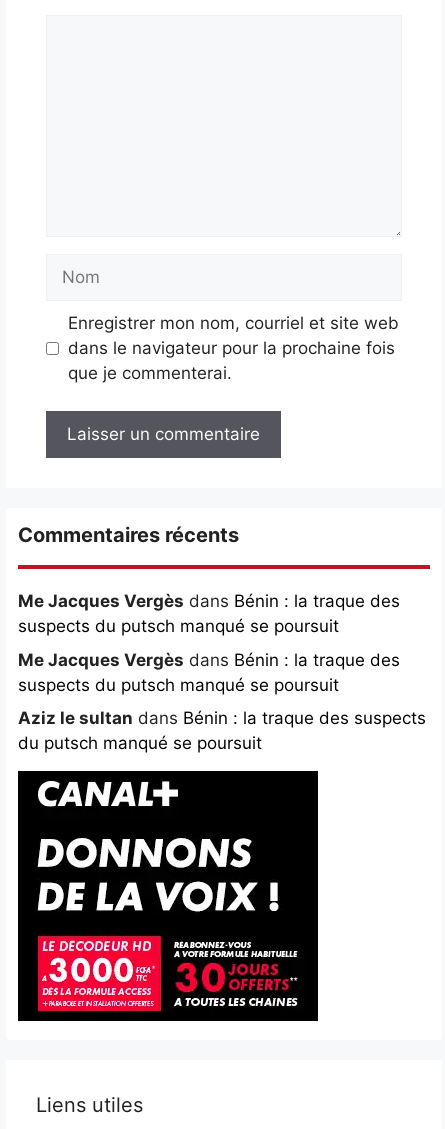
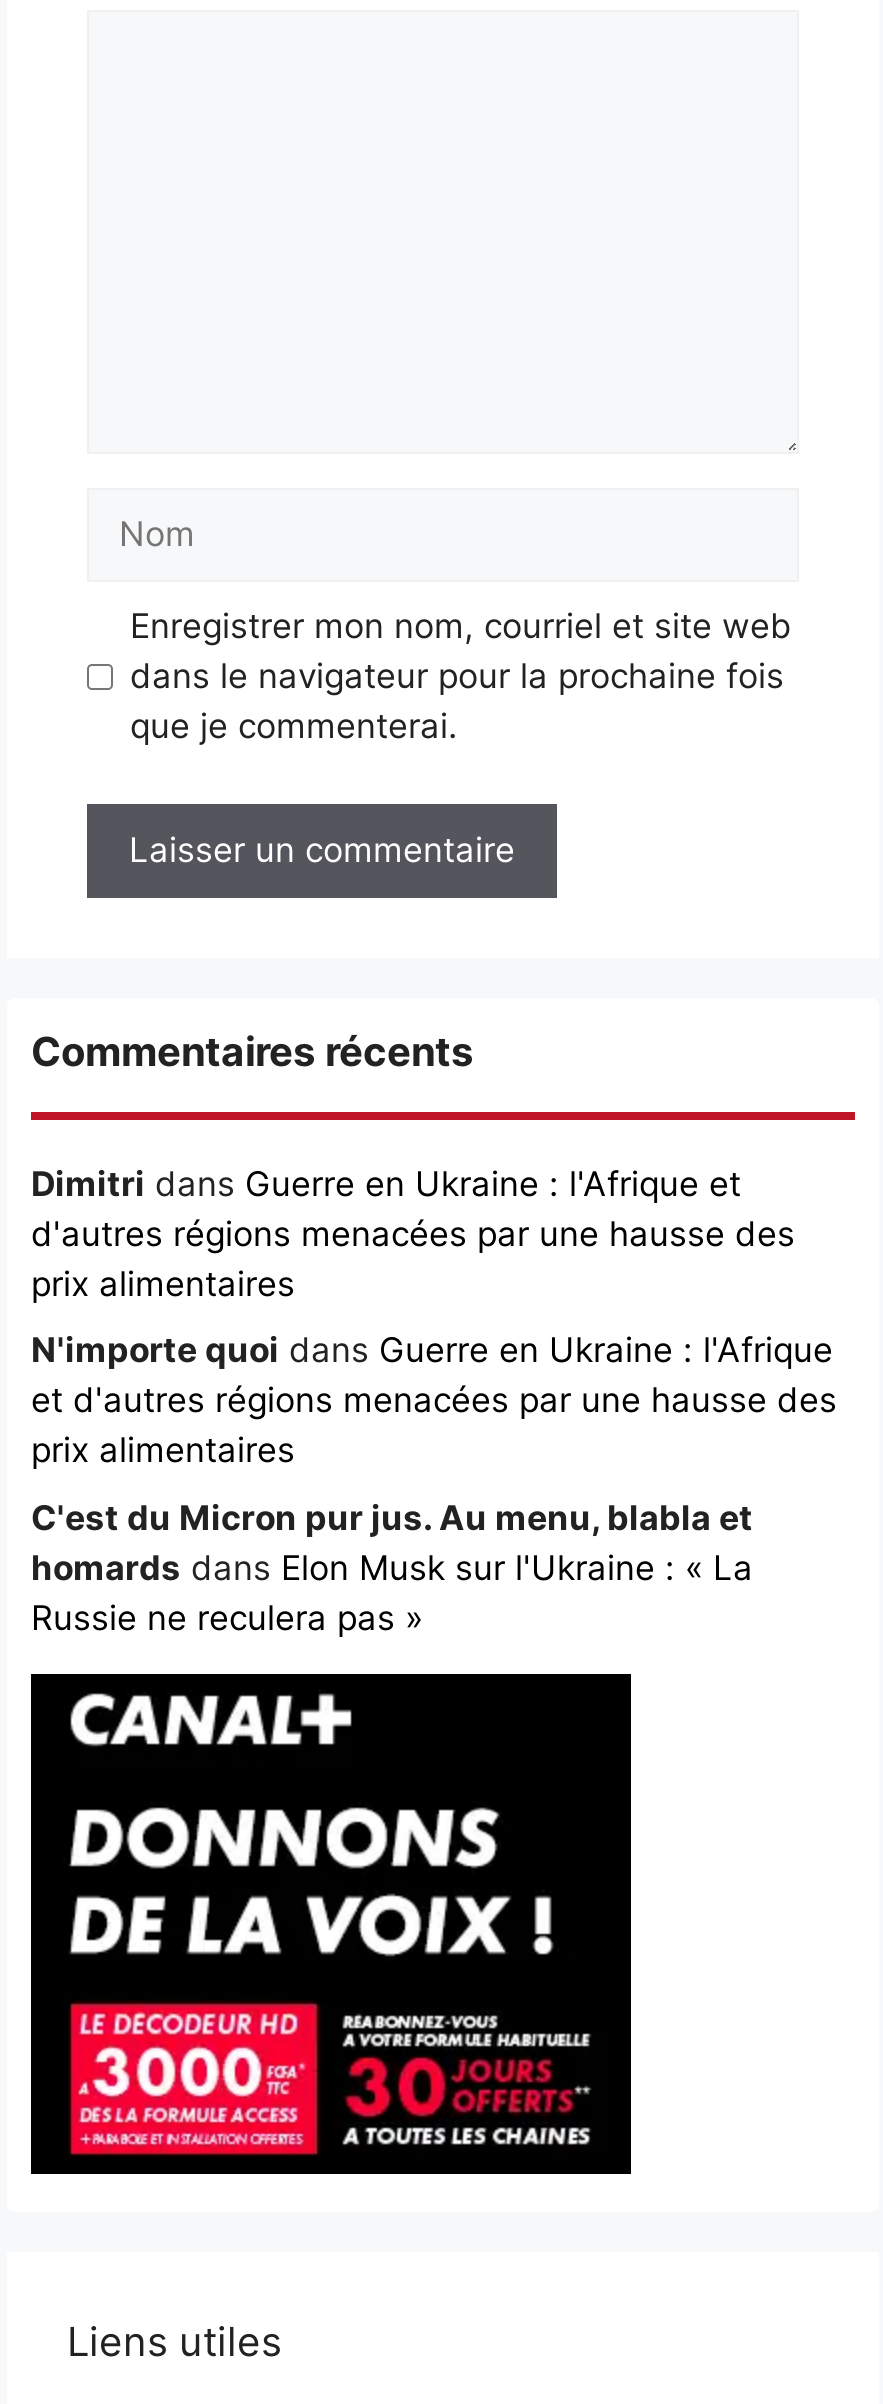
[18,591,400,636] Me Jacques Vergès dans Bénin : la traque des | suspects du putsch manqué se poursuit -> [31,1163,795,1303] Dimitri dans Guerre en Ukraine : l'Afrique et | d'autres régions menacées par une hausse des | prix alimentaires
[18,650,400,695] Me Jacques Vergès dans Bénin : la traque des | suspects du putsch manqué se poursuit -> [31,1330,837,1470] N'importe quoi dans Guerre en Ukraine : l'Afrique | et d'autres régions menacées par une hausse des | prix alimentaires
[18,708,426,753] Aziz le sultan dans Bénin : la traque des suspects | du putsch manqué se poursuit -> [31,1497,753,1637] C'est du Micron pur jus. Au menu, blabla et | homards dans Elon Musk sur l'Ukraine : « La | Russie ne reculera pas »

